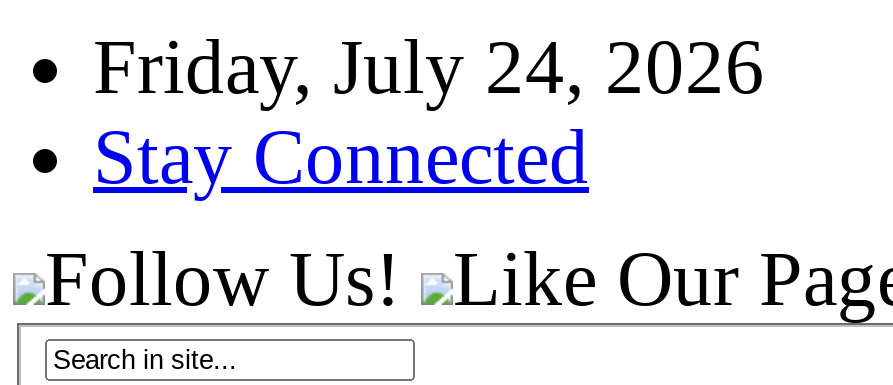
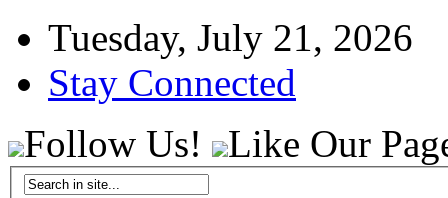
[93,23,765,109] Friday, July 24, 2026 -> [48,16,413,59] Tuesday, July 21, 2026

